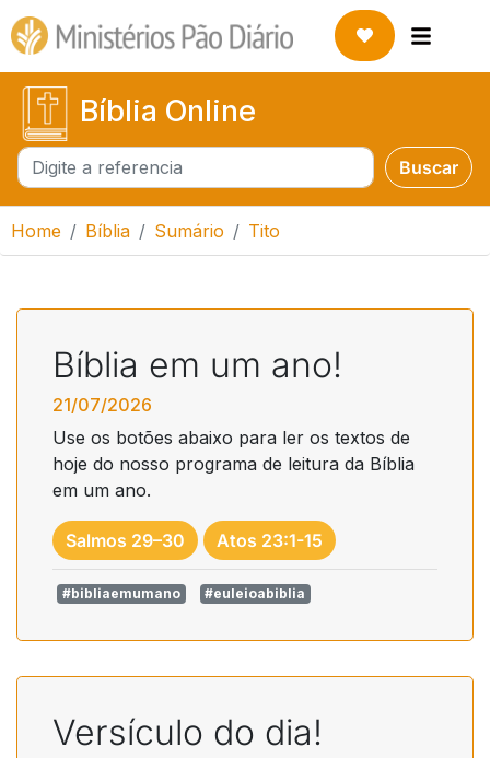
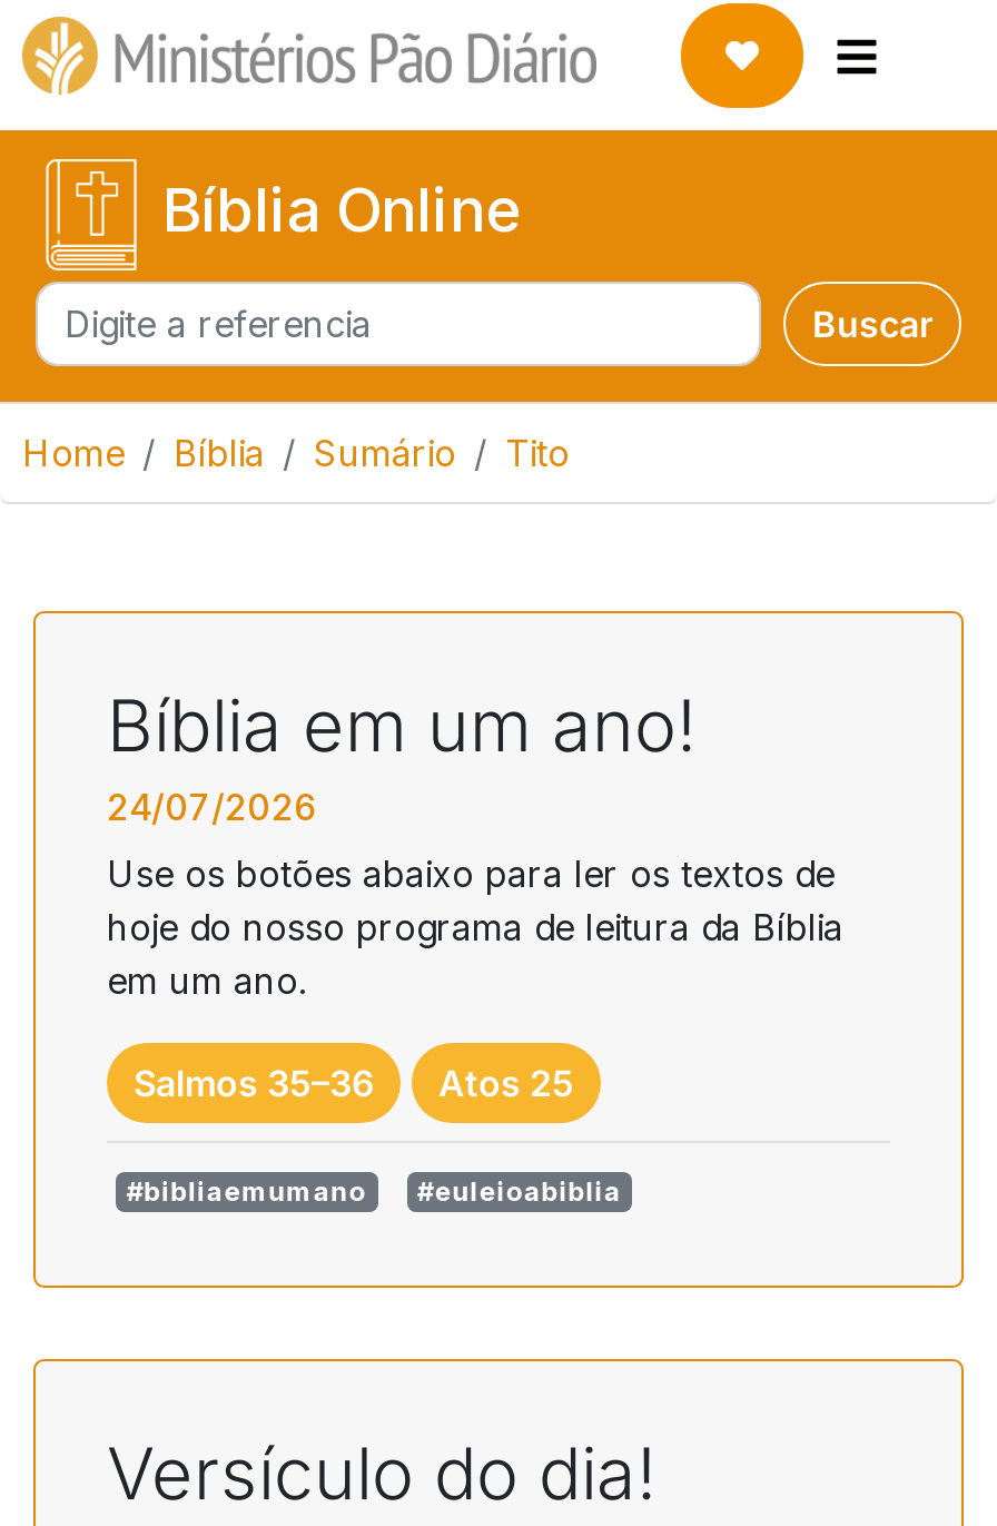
[52,394,152,416] 21/07/2026 -> [107,785,316,829] 24/07/2026
[66,529,185,551] Salmos 29–30 -> [134,1061,374,1105] Salmos 35–36
[217,529,323,551] Atos 23:1-15 -> [438,1061,574,1105] Atos 25

